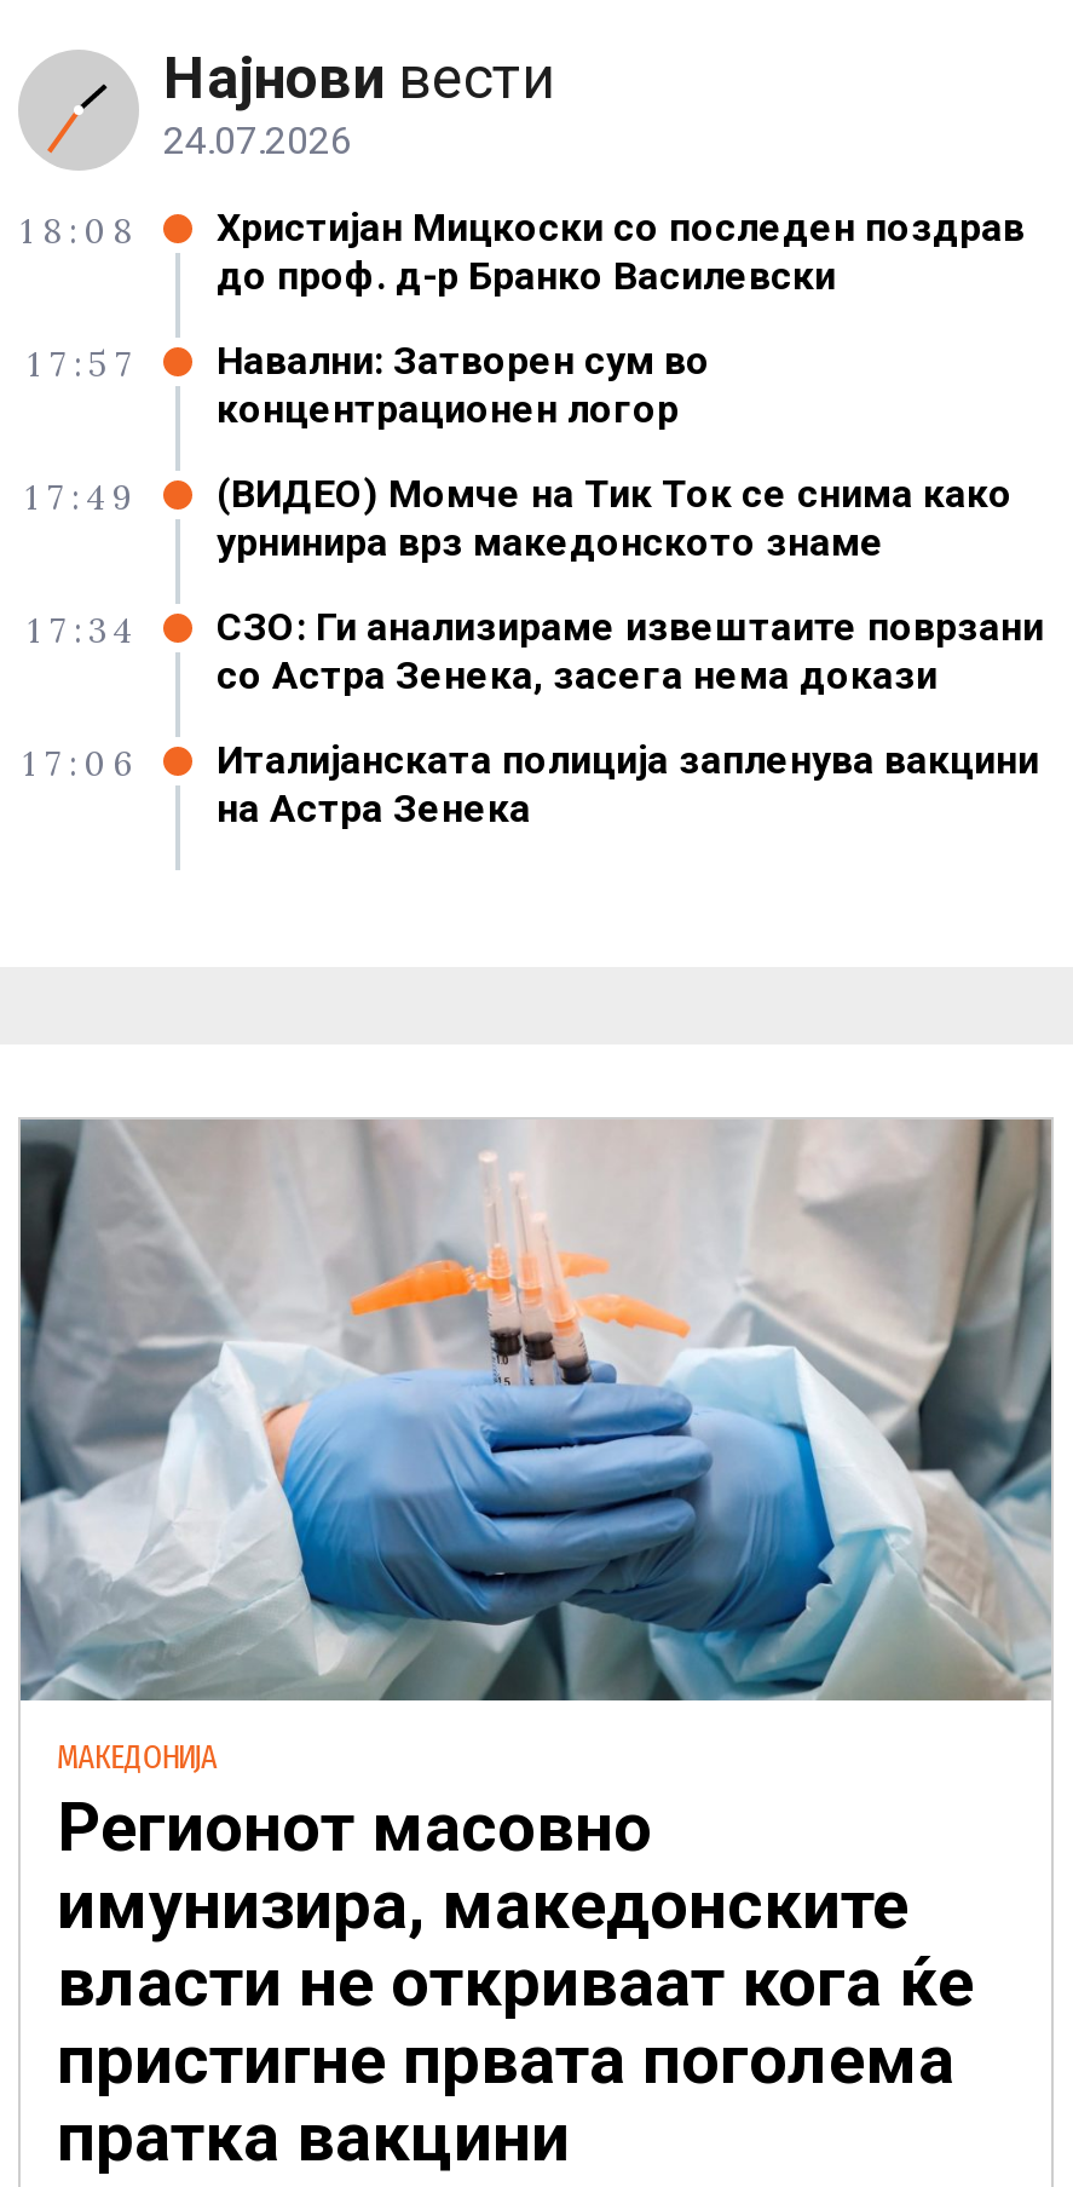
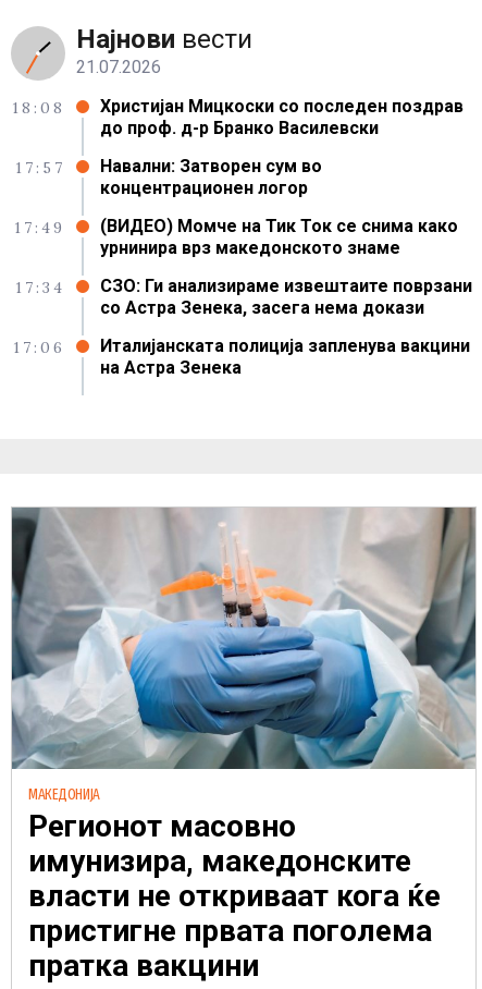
[163,117,352,163] 24.07.2026 -> [76,57,161,77] 21.07.2026

